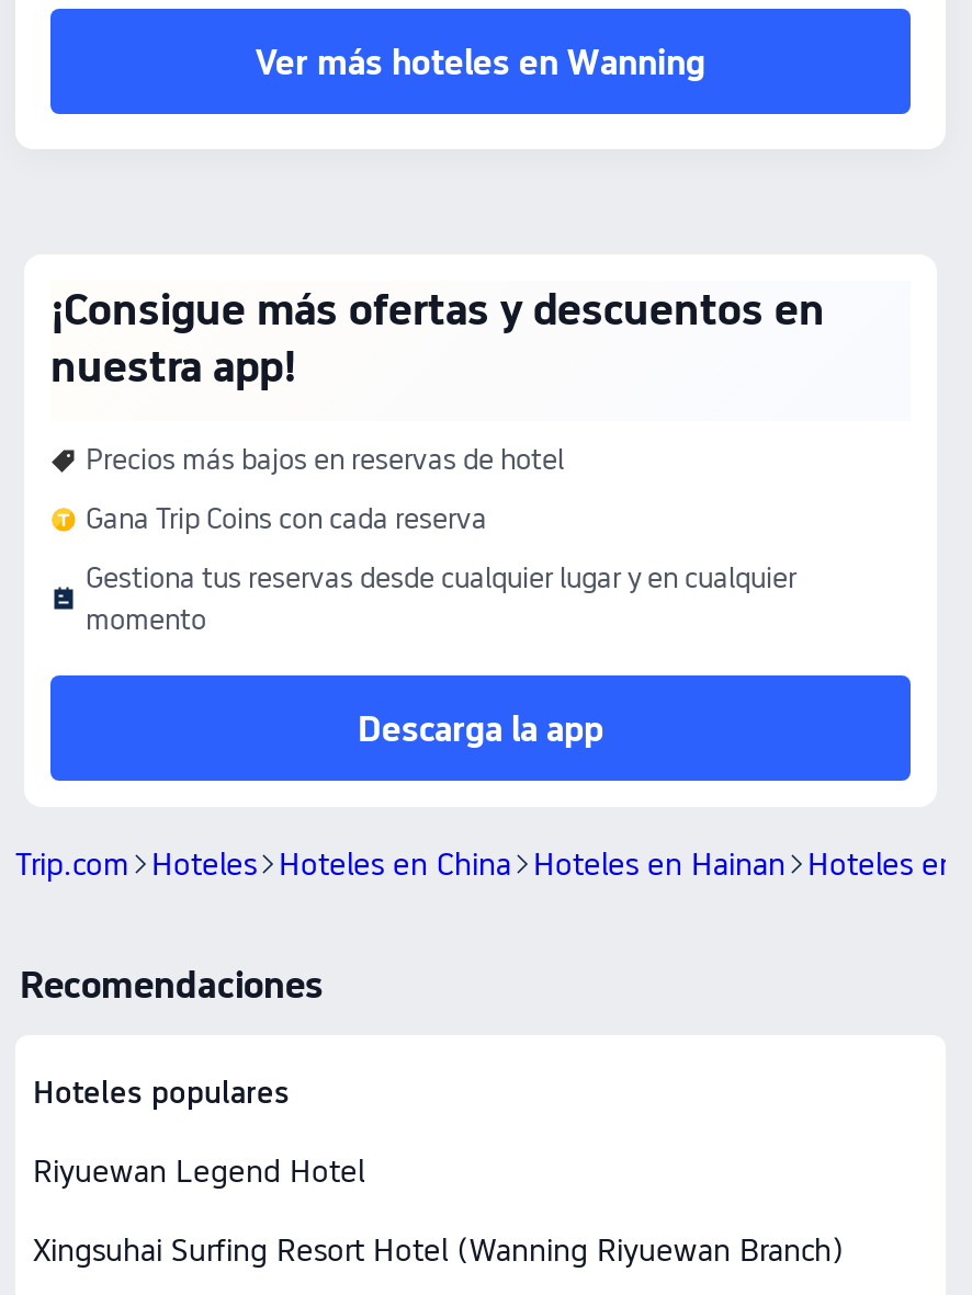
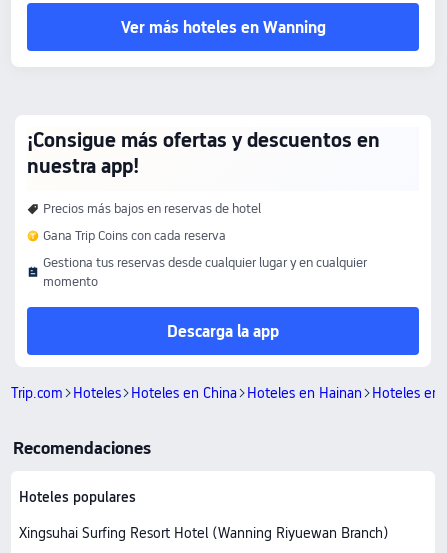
[33,1154,364,1189] Riyuewan Legend Hotel -> none

